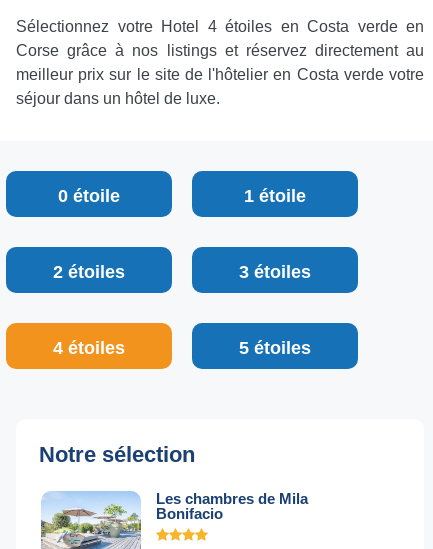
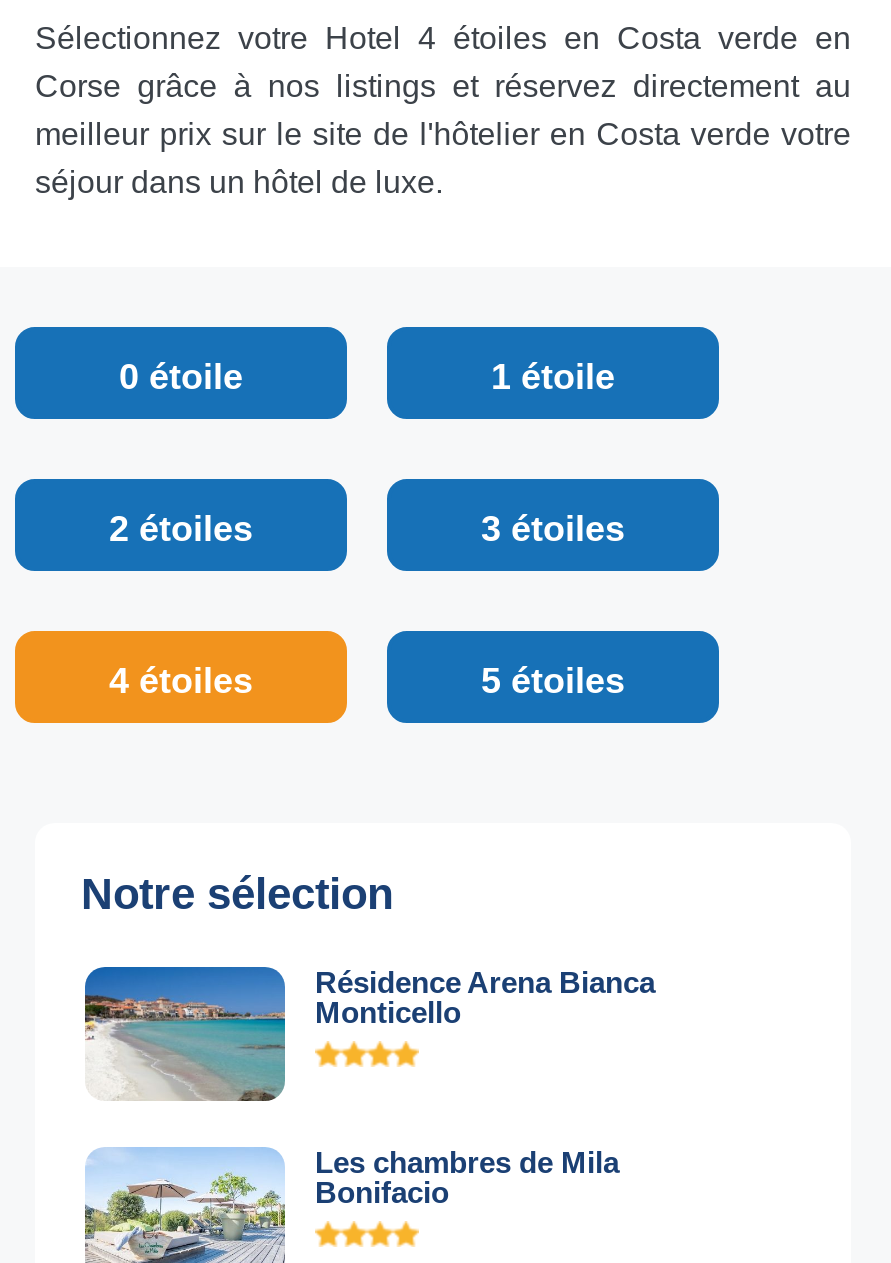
none -> [83,965,655,1101] [image] | Résidence Arena Bianca | Monticello

